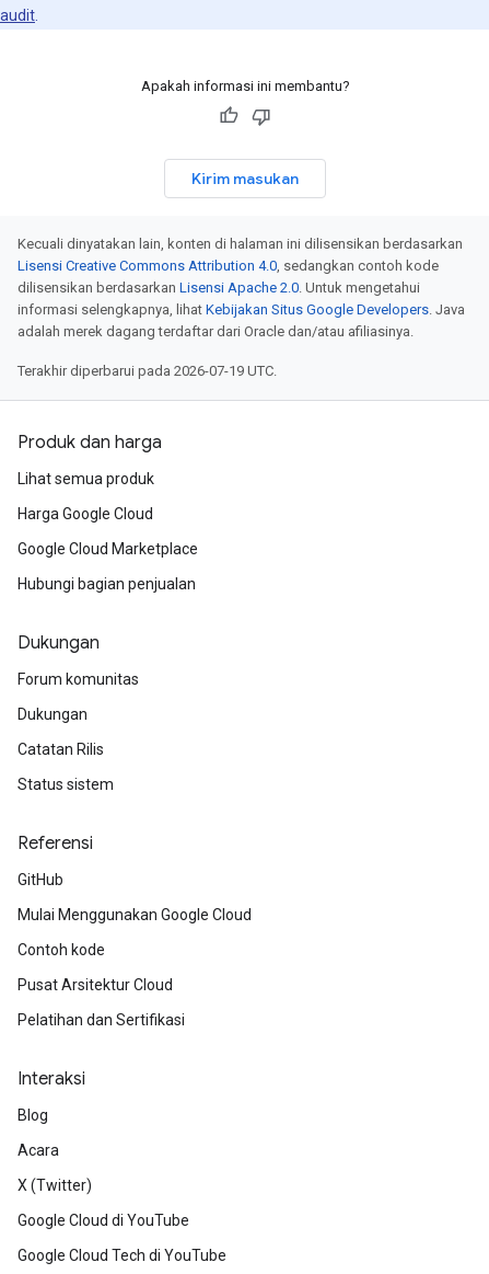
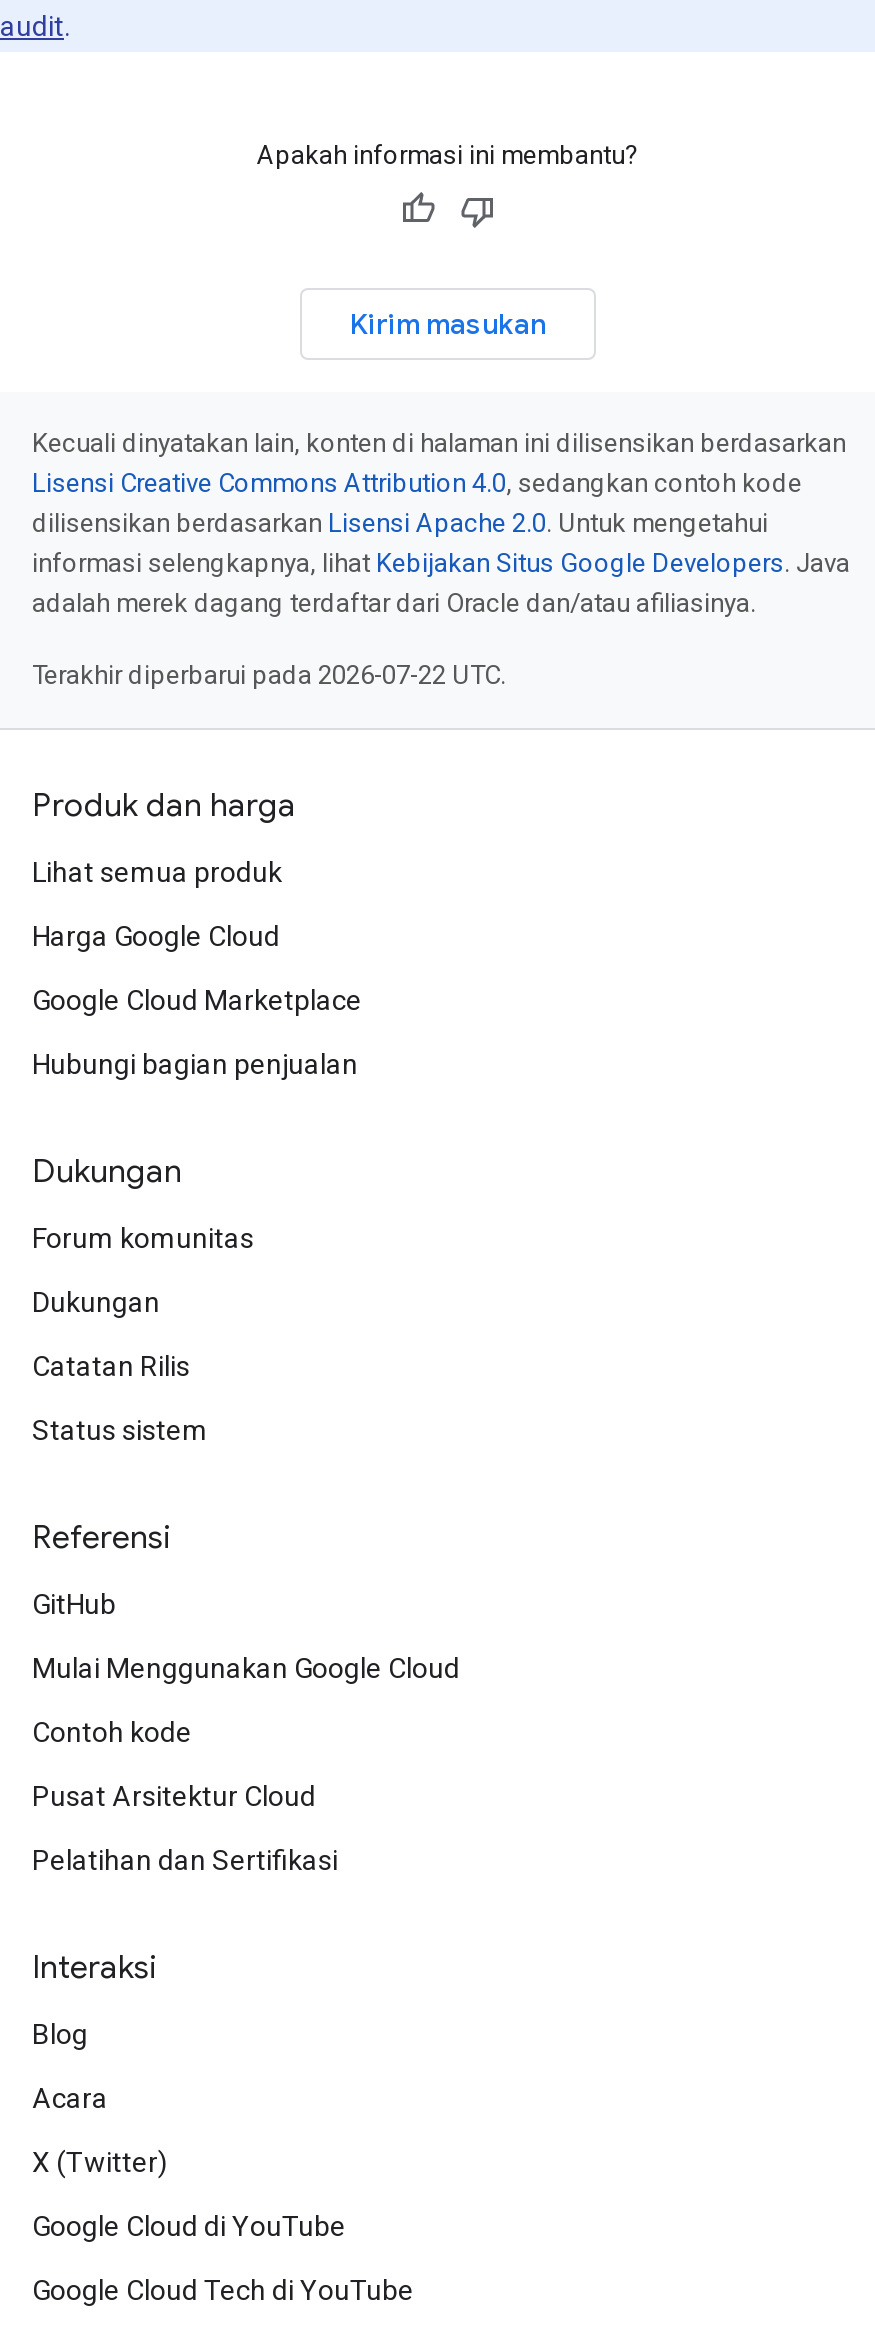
[18,362,277,379] Terakhir diperbarui pada 2026-07-19 UTC. -> [32,659,506,689] Terakhir diperbarui pada 2026-07-22 UTC.

